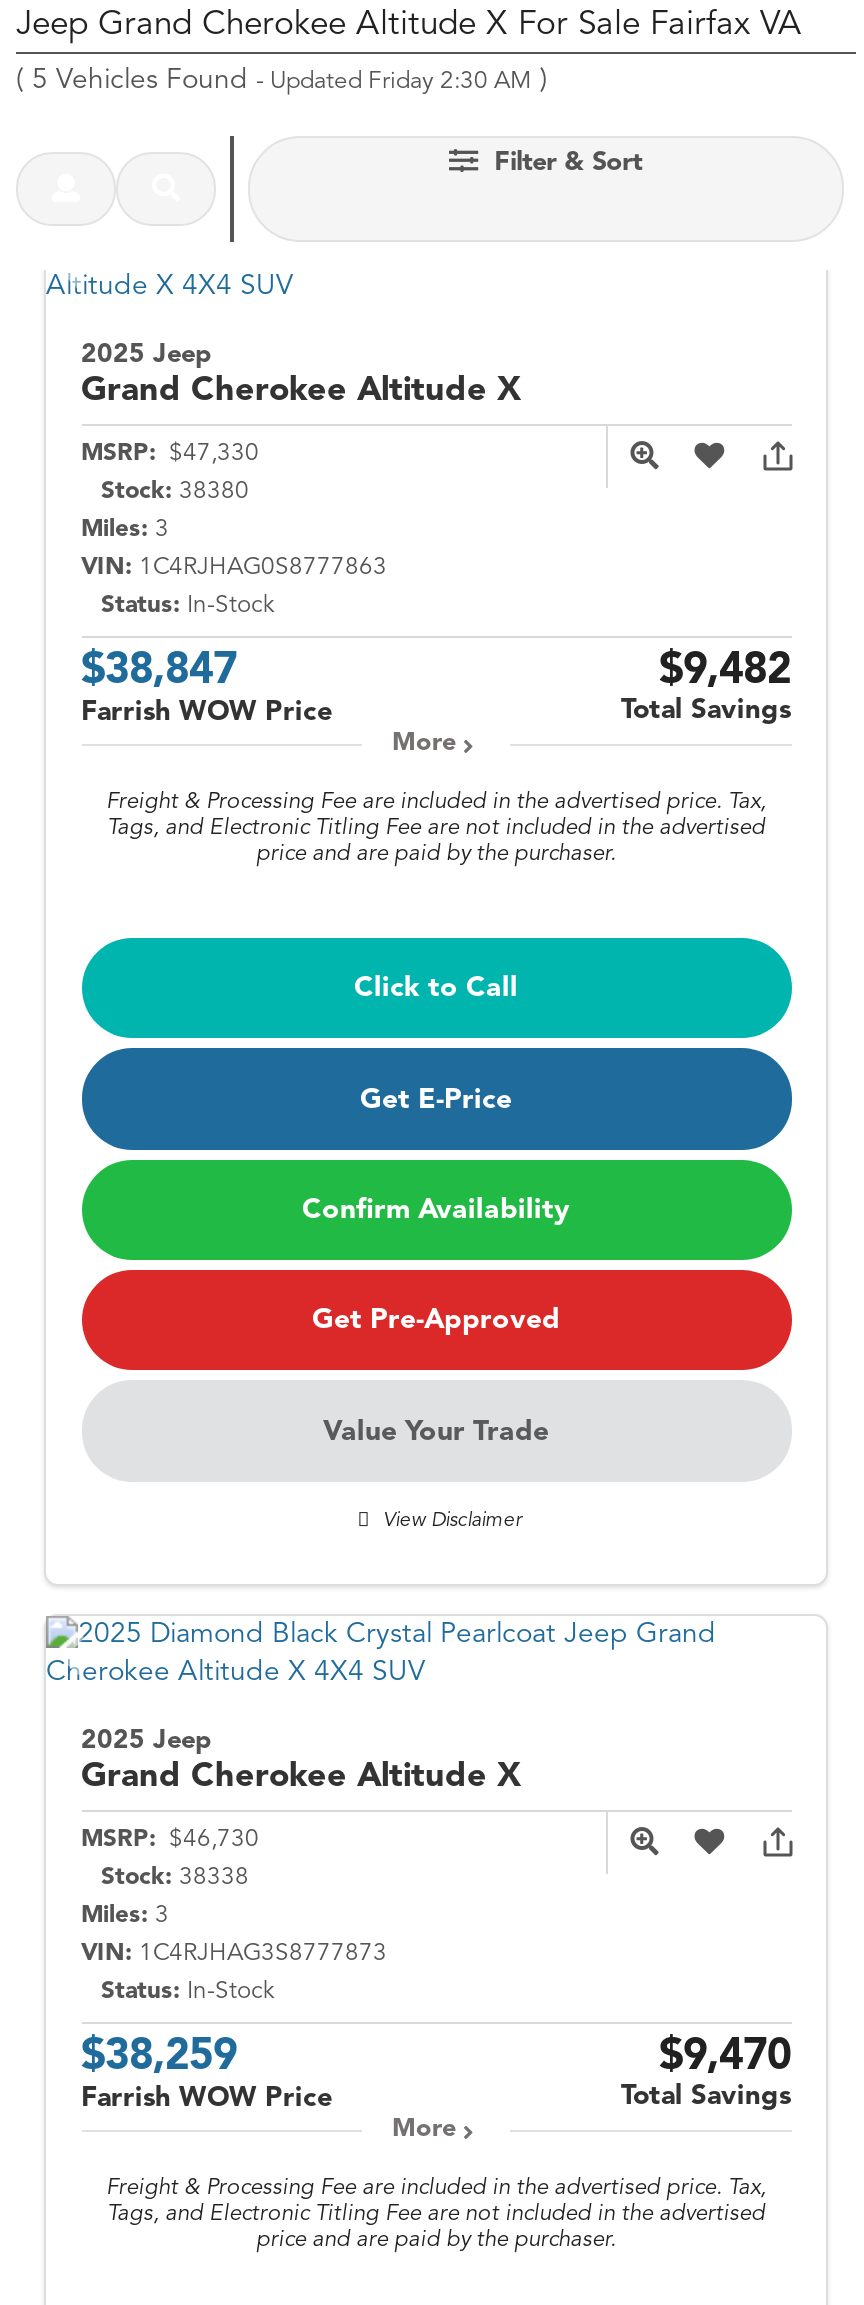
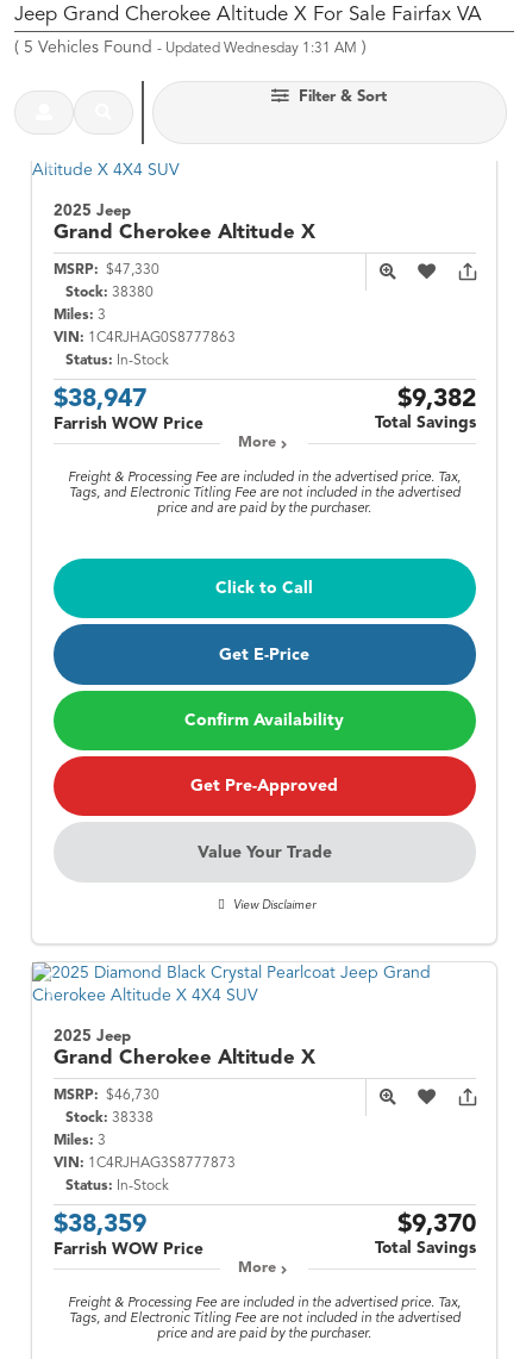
[16,67,548,95] (5 Vehicles Found - Updated Friday 2:30 AM) -> [14,40,367,56] (5 Vehicles Found - Updated Wednesday 1:31 AM)
[81,650,237,692] $38,847 -> [53,387,146,412] $38,947
[659,650,791,692] $9,482 -> [397,387,475,412] $9,382
[81,2036,237,2078] $38,259 -> [53,1212,146,1237] $38,359
[659,2036,791,2078] $9,470 -> [397,1212,475,1237] $9,370

